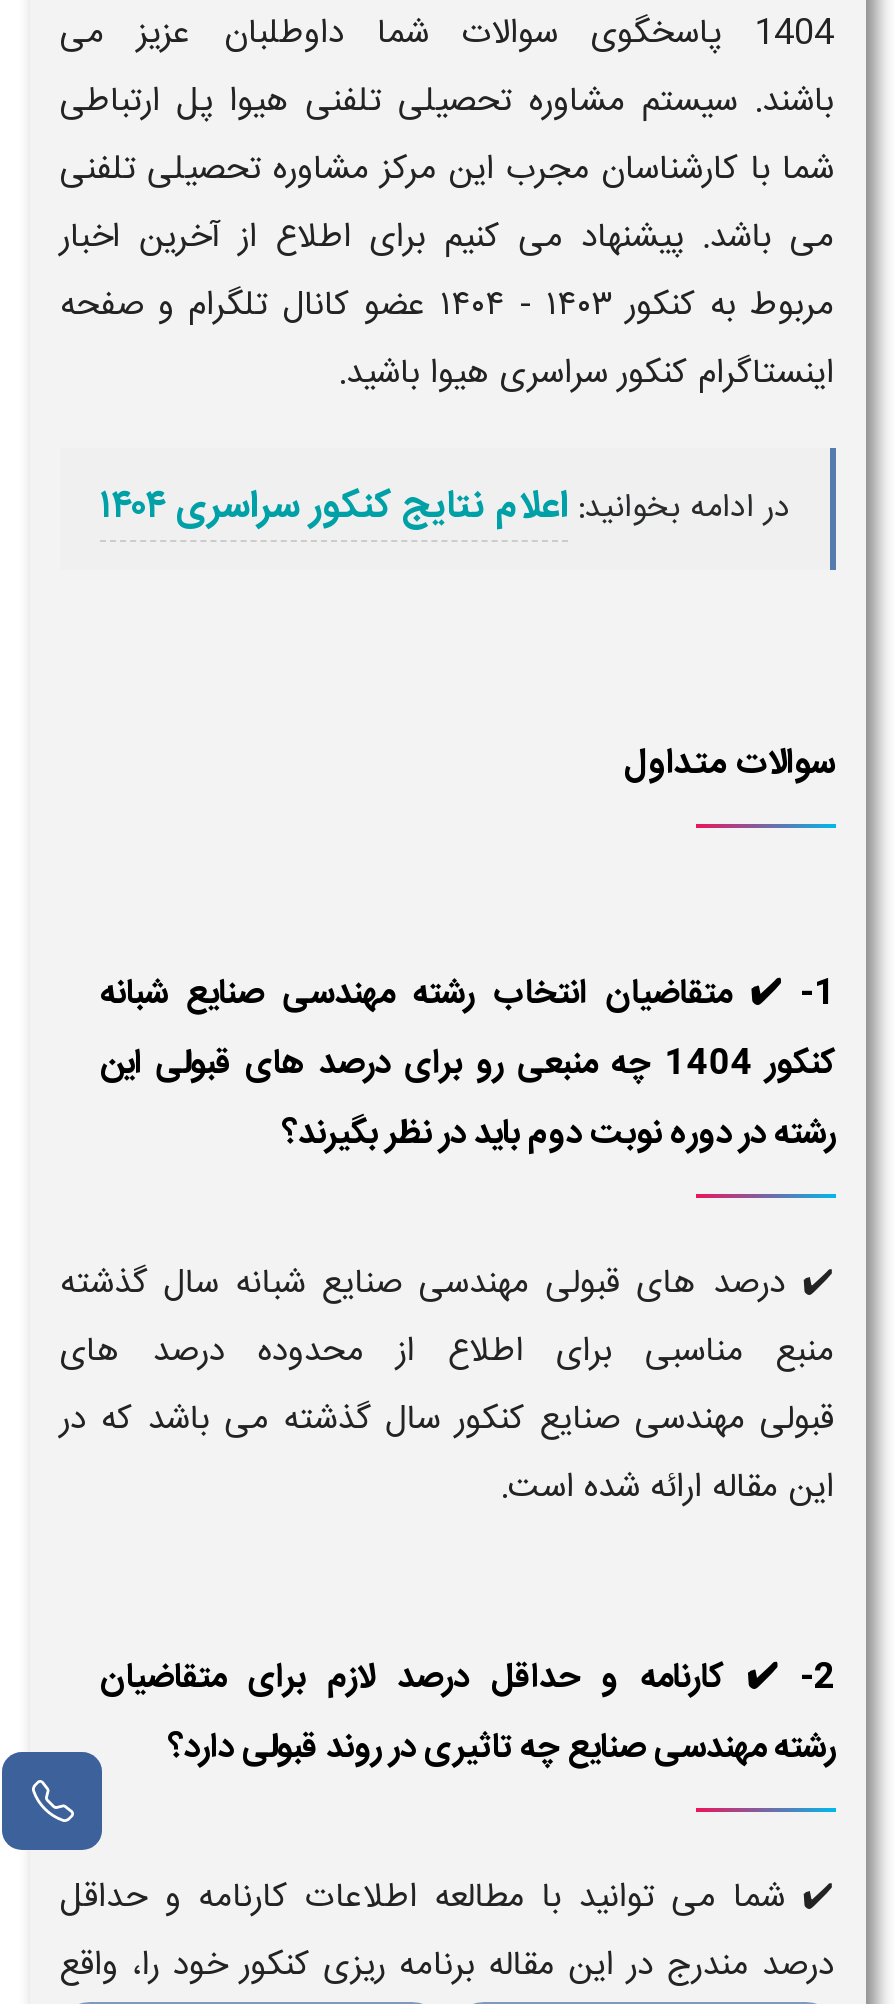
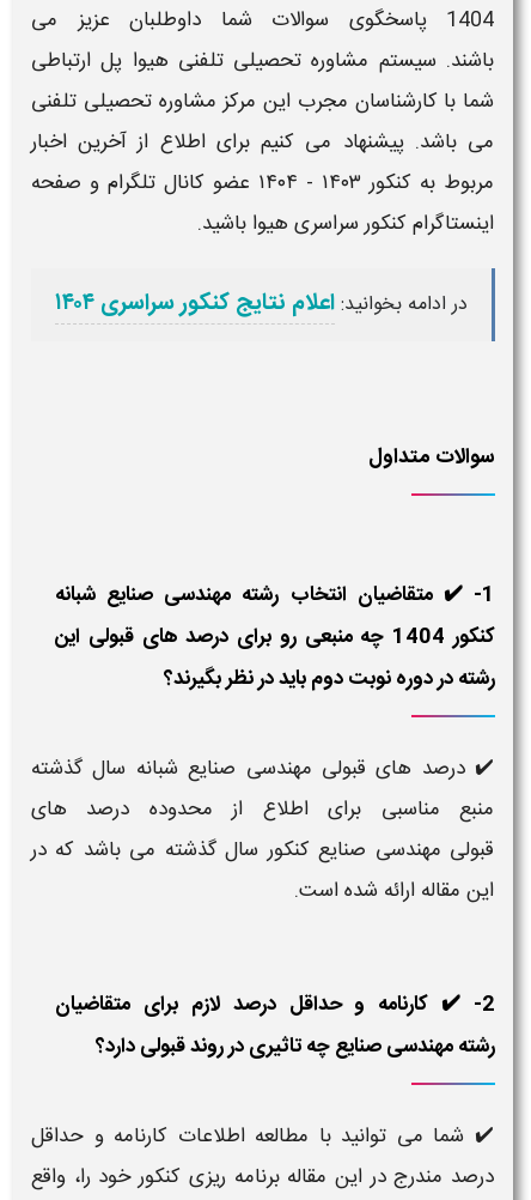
[6,1750,104,1852] [image] -> none

